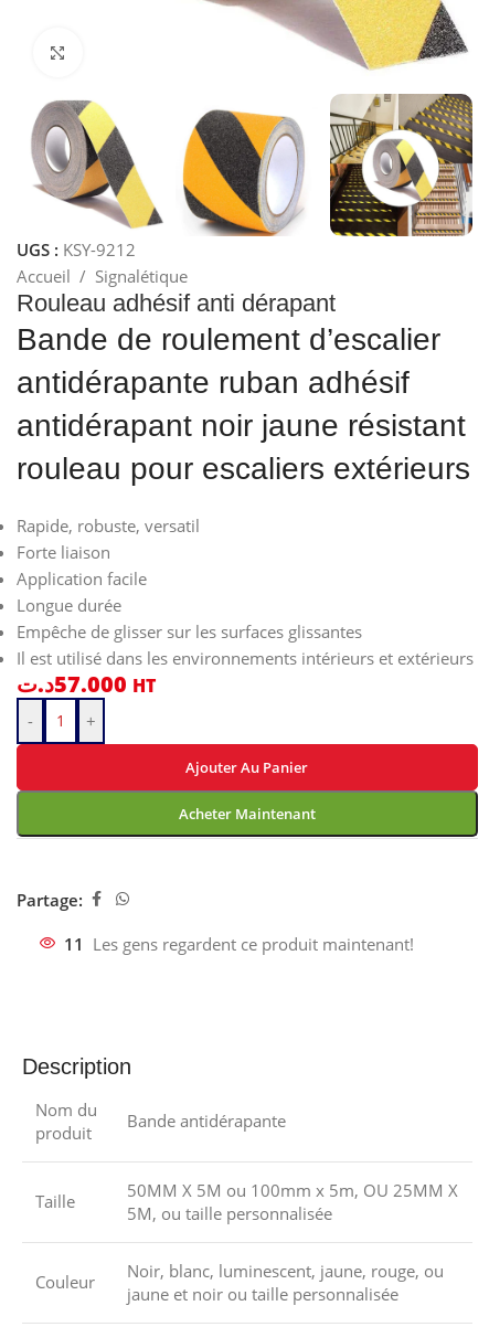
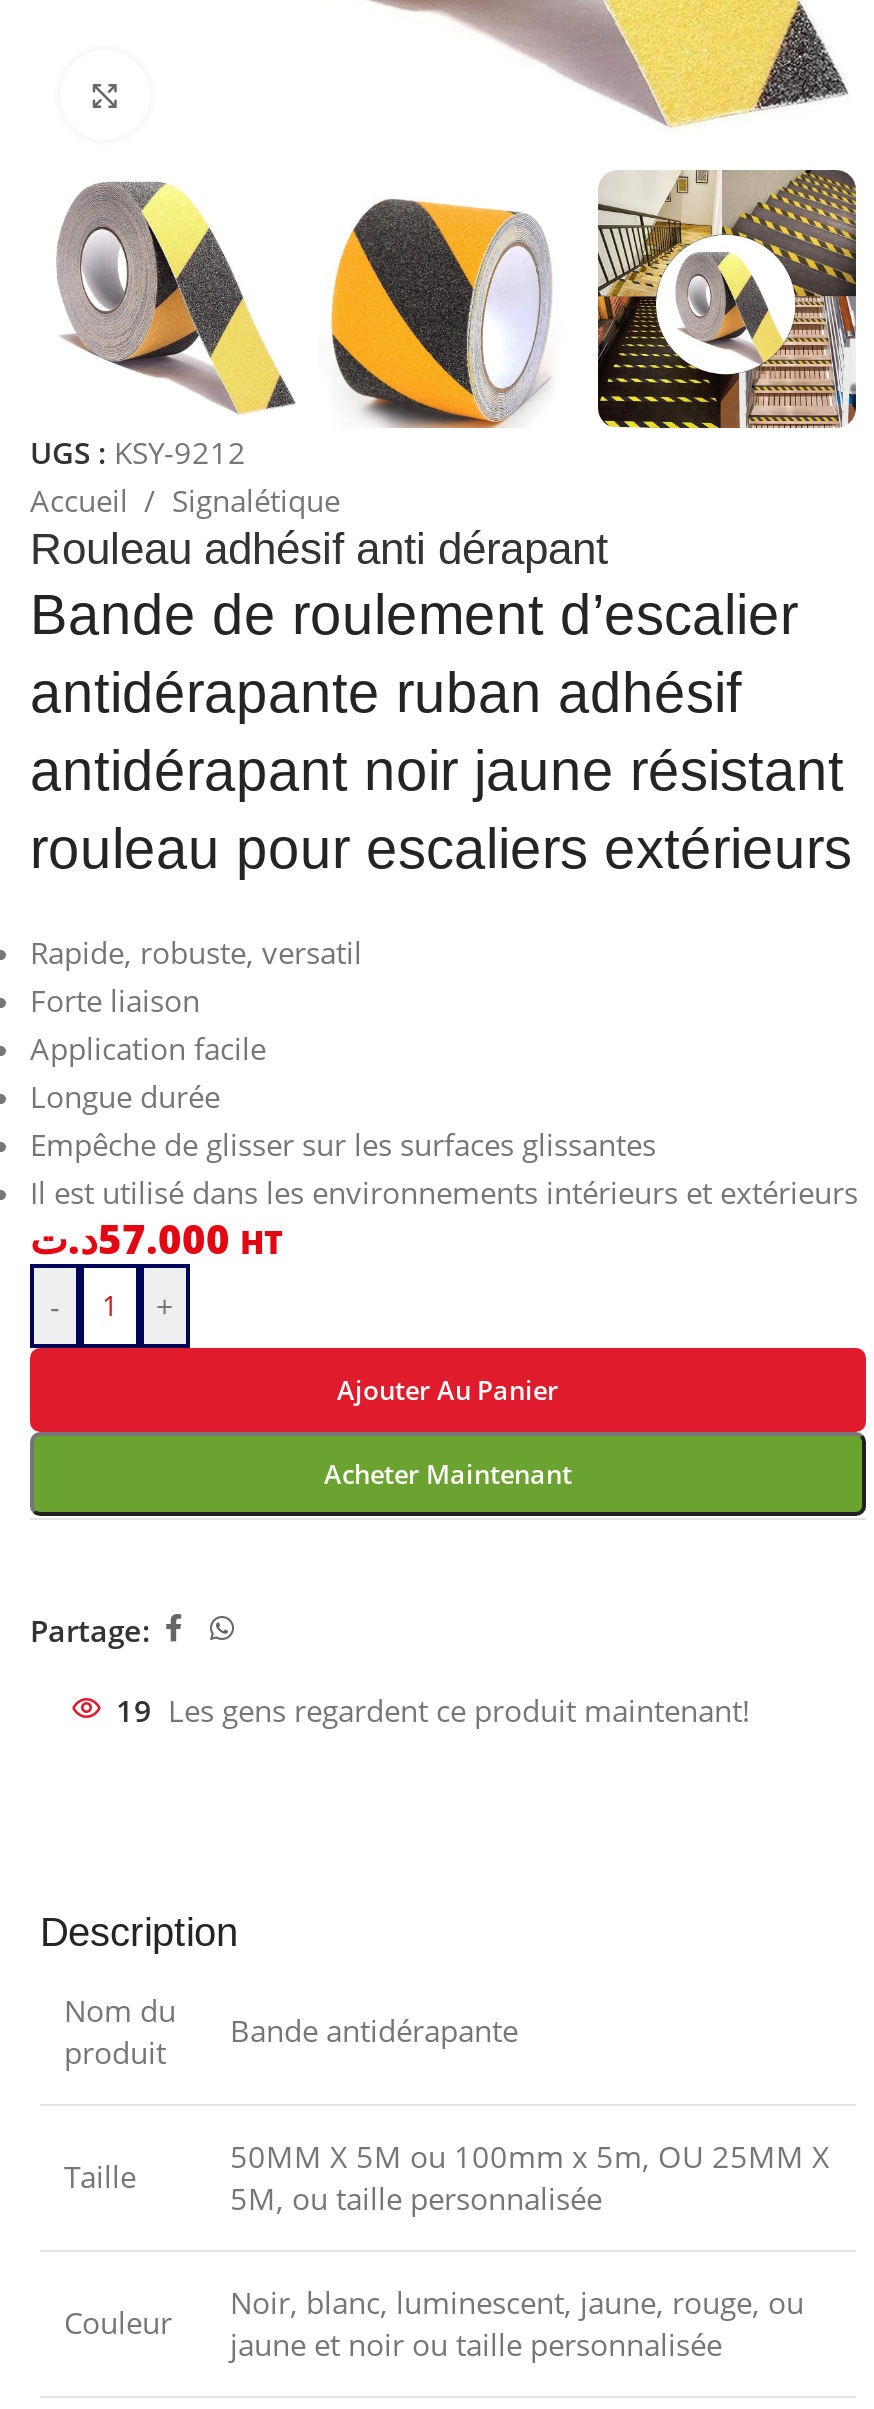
[64,933,414,955] 11 Les gens regardent ce produit maintenant! -> [116,1691,750,1731] 19 Les gens regardent ce produit maintenant!

